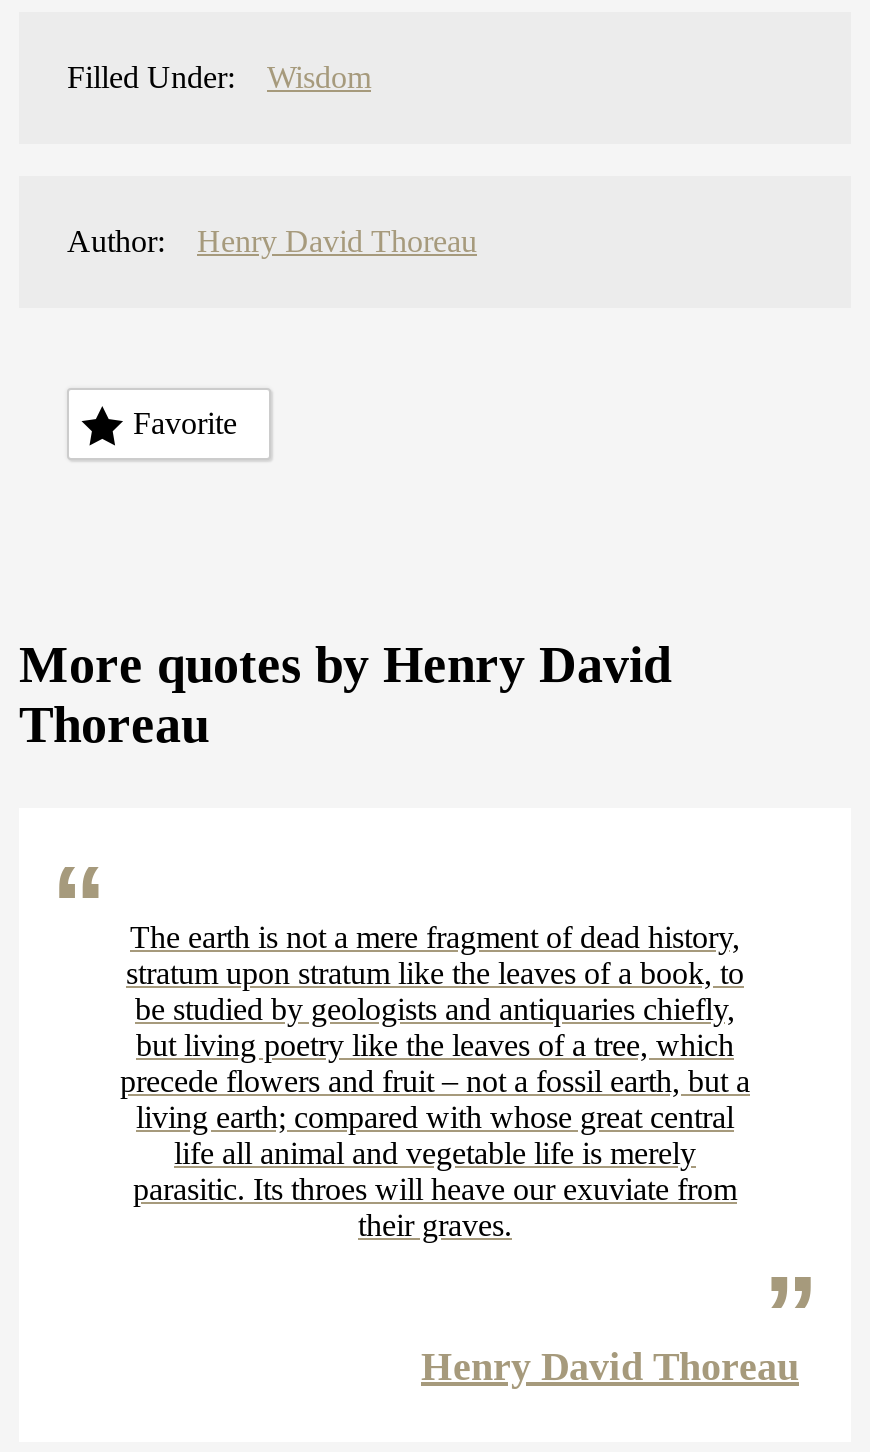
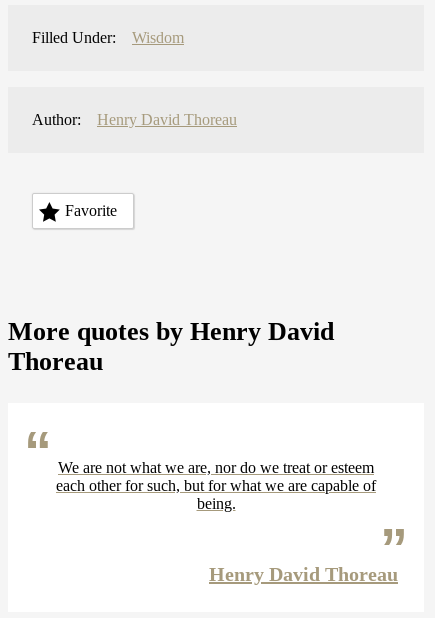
[120,920,750,1242] The earth is not a mere fragment of dead history, | stratum upon stratum like the leaves of a book, to | be studied by geologists and antiquaries chiefly, | but living poetry like the leaves of a tree, which | precede flowers and fruit – not a fossil earth, but a | living earth; compared with whose great central | life all animal and vegetable life is merely | parasitic. Its throes will heave our exuviate from | their graves. -> [56,459,376,512] We are not what we are, nor do we treat or esteem | each other for such, but for what we are capable of | being.

